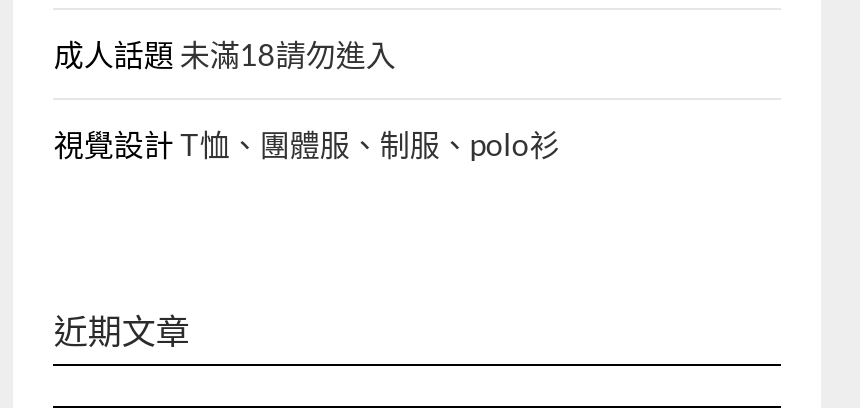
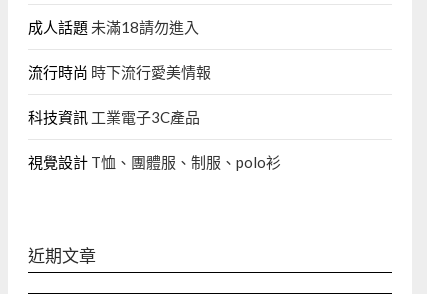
none -> [28,63,211,126] 流行時尚時下流行愛美情報 | 科技資訊工業電子3C產品

